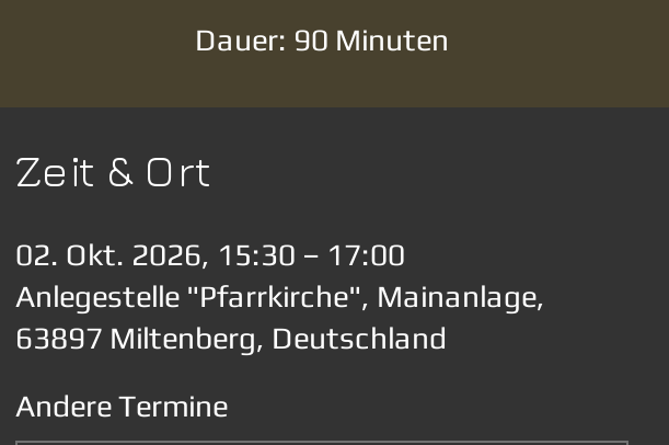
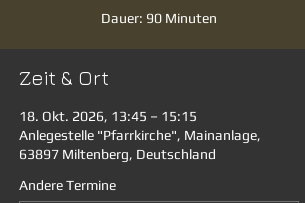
[15,237,405,272] 02. Okt. 2026, 15:30 – 17:00 -> [19,108,197,124] 18. Okt. 2026, 13:45 – 15:15

